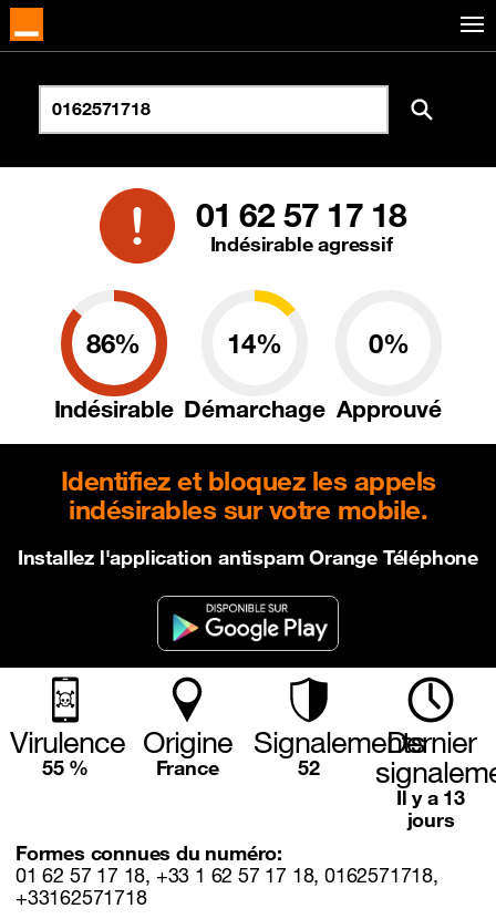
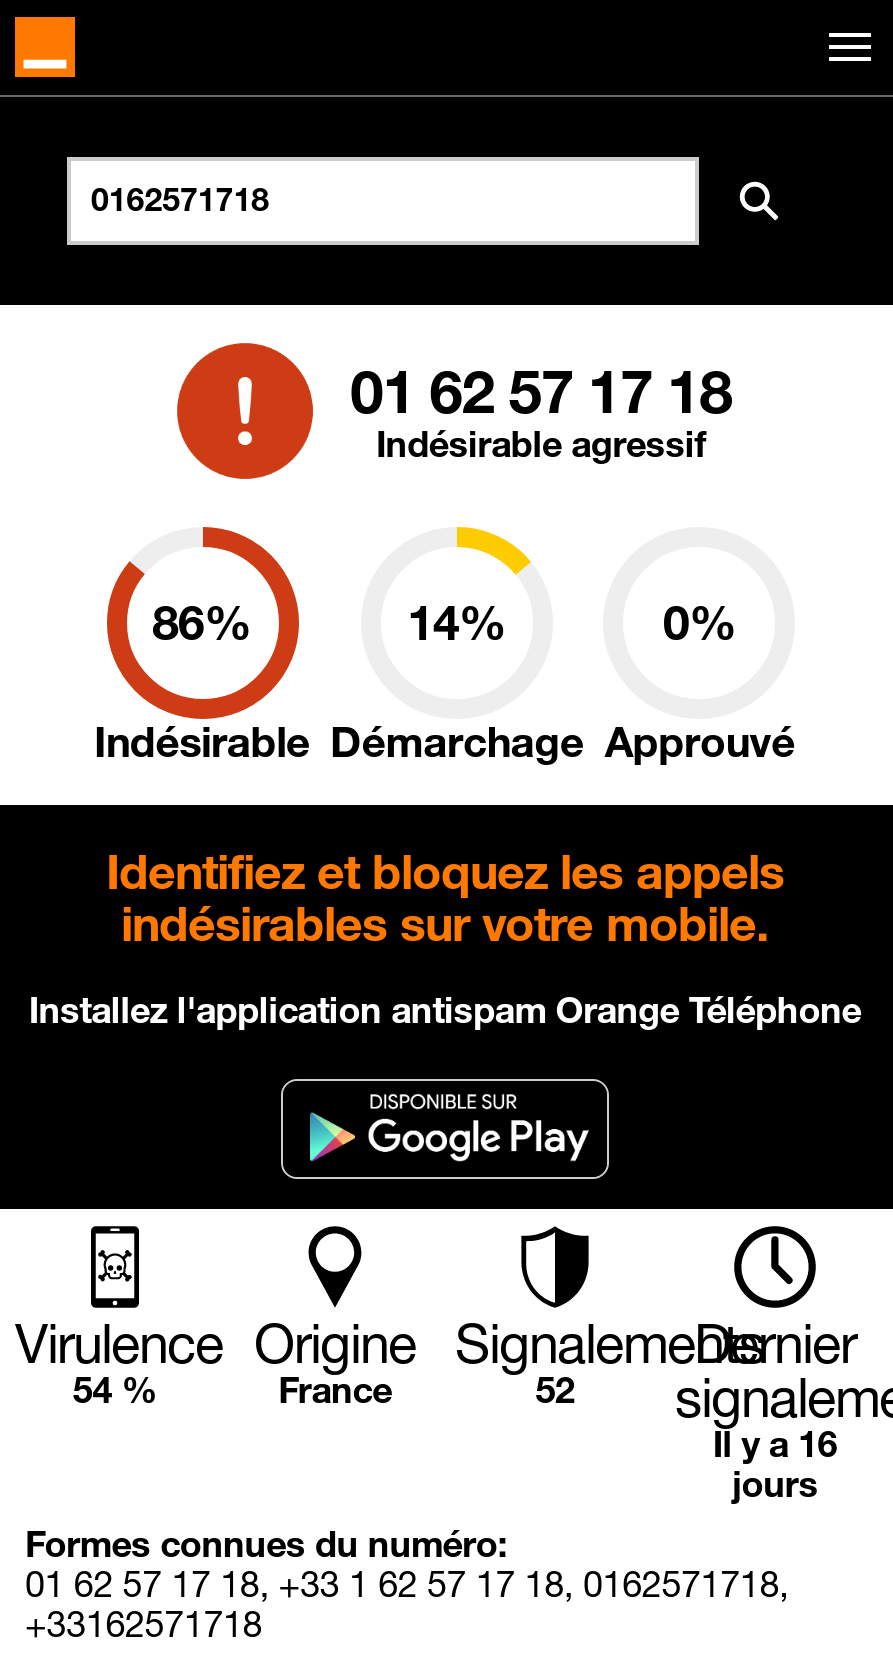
[42,755,89,779] 55 % -> [73,1367,157,1411] 54 %
[396,785,465,809] Il y a 13 -> [713,1421,837,1465] Il y a 16

